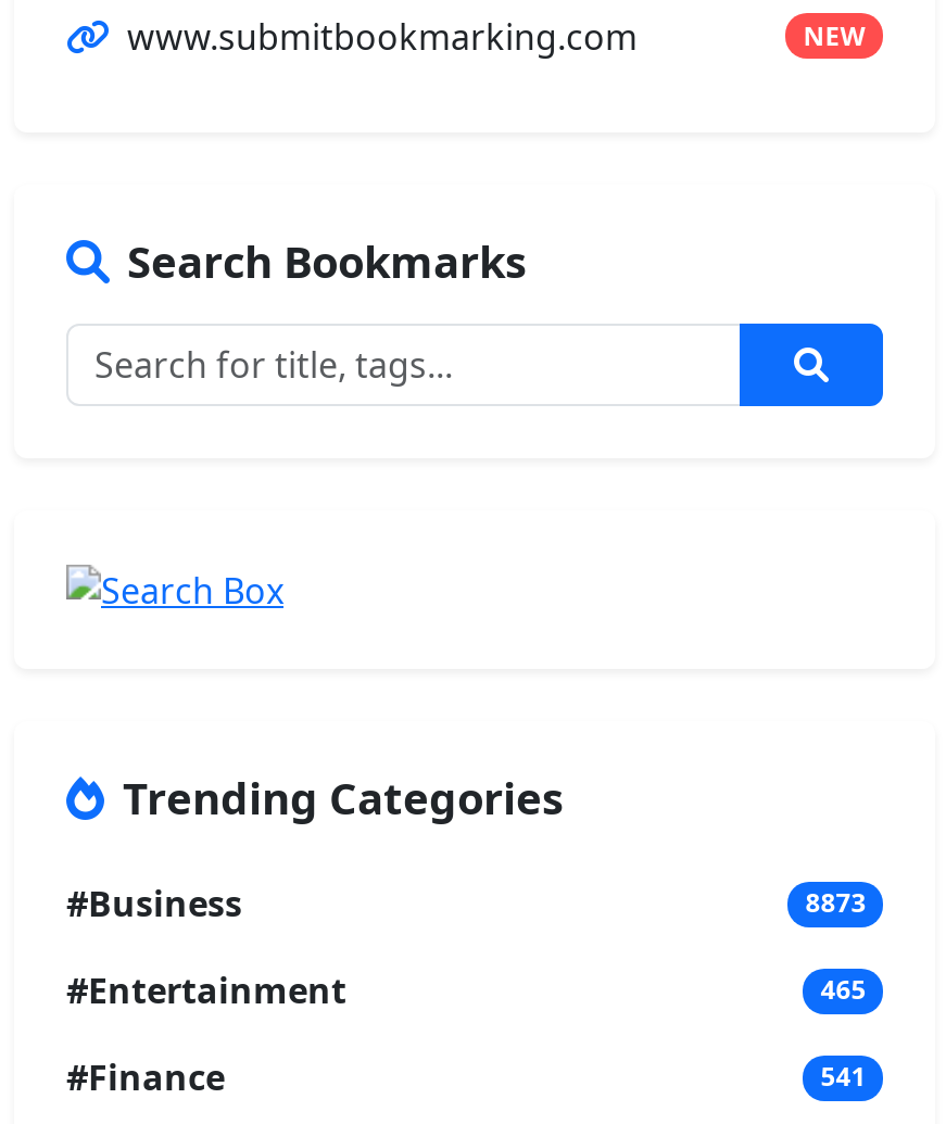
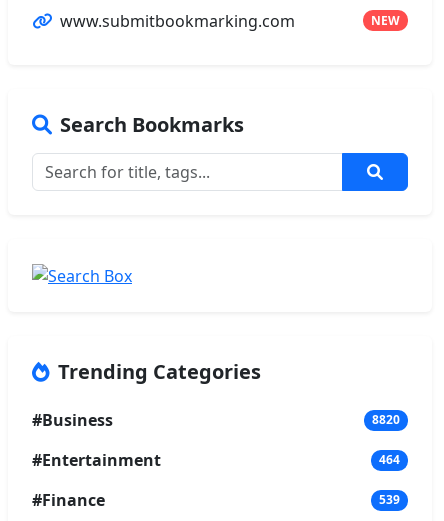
[805,885,866,922] 8873 -> [372,411,400,428] 8820
[820,972,866,1009] 465 -> [379,451,400,468] 464
[820,1059,866,1096] 541 -> [379,491,400,508] 539

